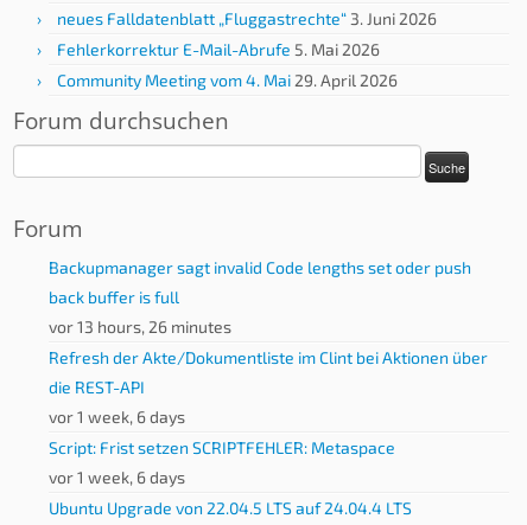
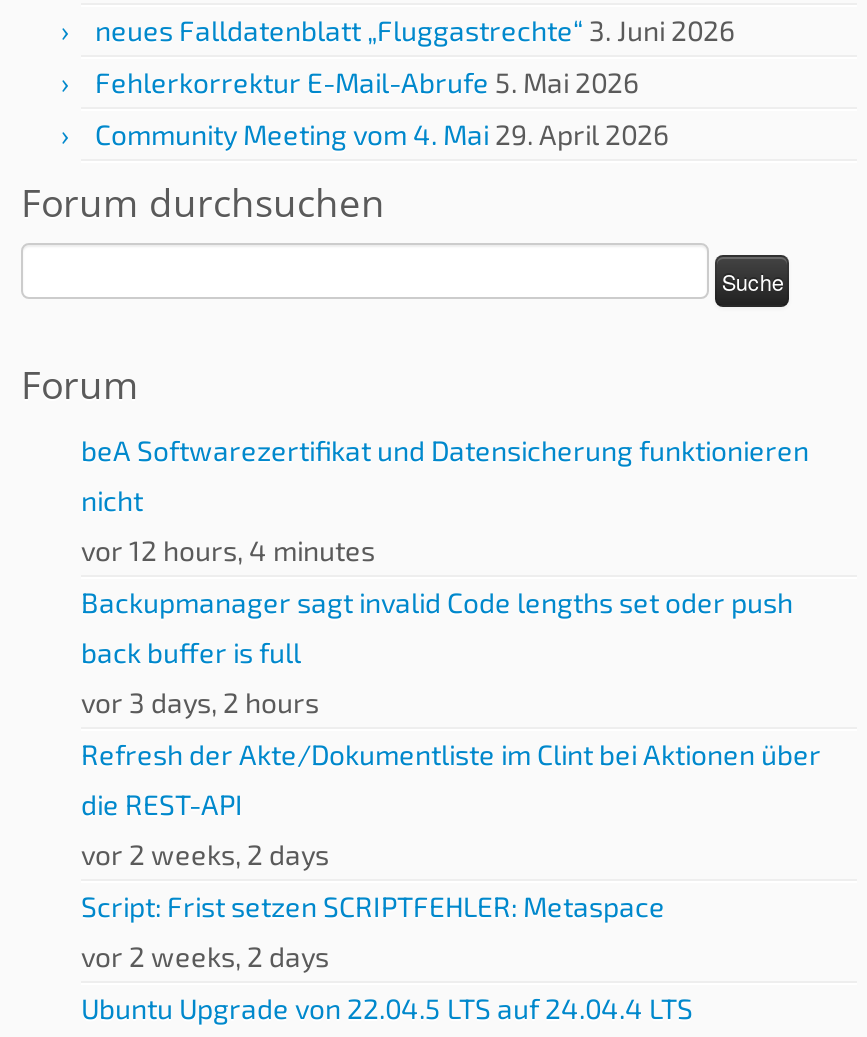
none -> [81,433,809,567] beA Softwarezertifikat und Datensicherung funktionieren | nicht | vor 12 hours, 4 minutes
[49,316,231,337] vor 13 hours, 26 minutes -> [81,685,319,719] vor 3 days, 2 hours
[49,406,185,427] vor 1 week, 6 days -> [81,837,329,871] vor 2 weeks, 2 days
[49,467,185,487] vor 1 week, 6 days -> [81,939,329,973] vor 2 weeks, 2 days

